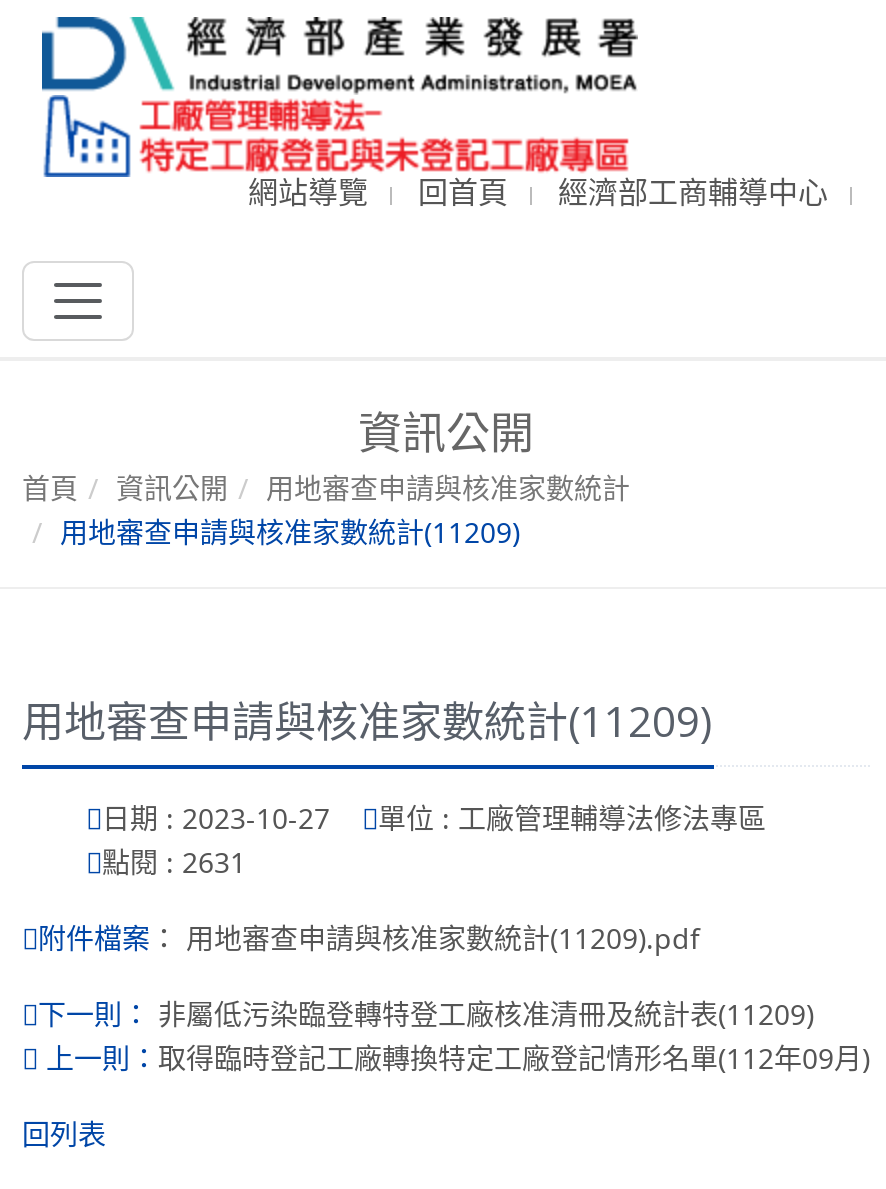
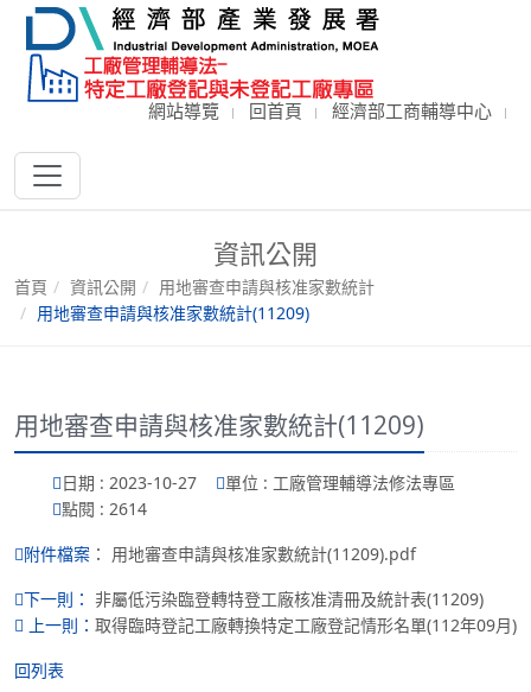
[102,843,246,881] 點閱 : 2631 -> [62,497,147,520] 點閱 : 2614

